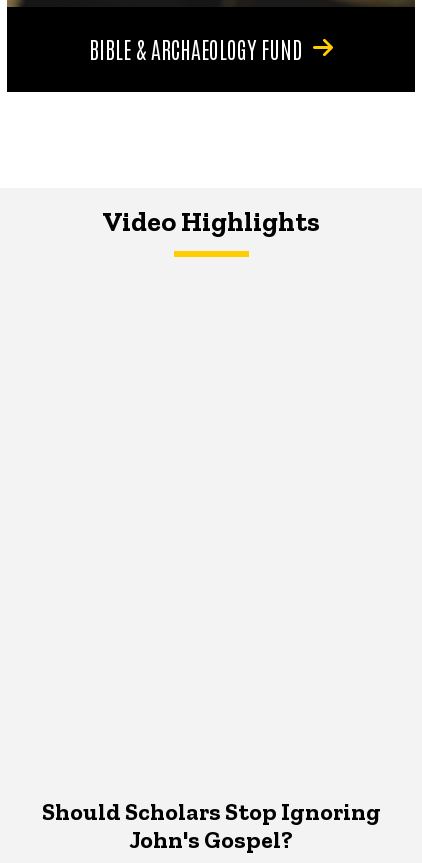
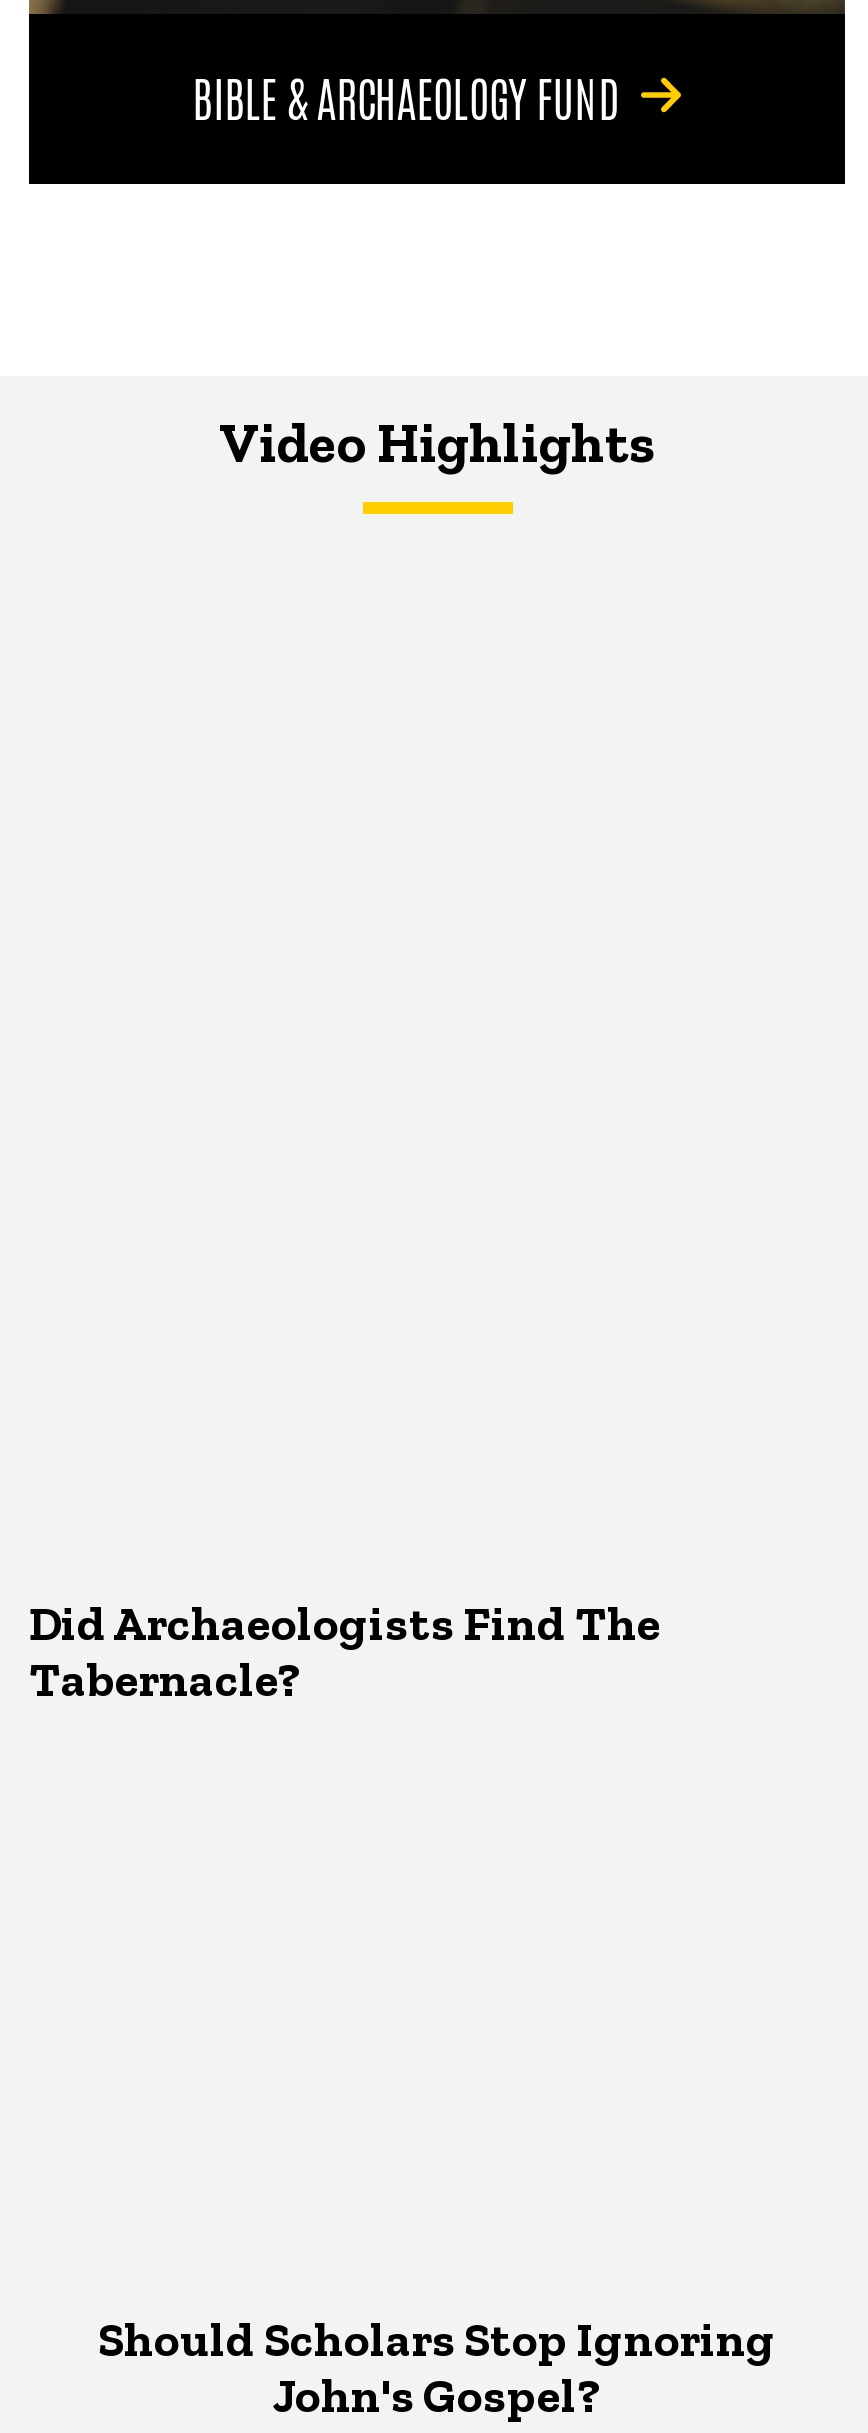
none -> [29,1594,661,1708] Did Archaeologists Find The | Tabernacle?

